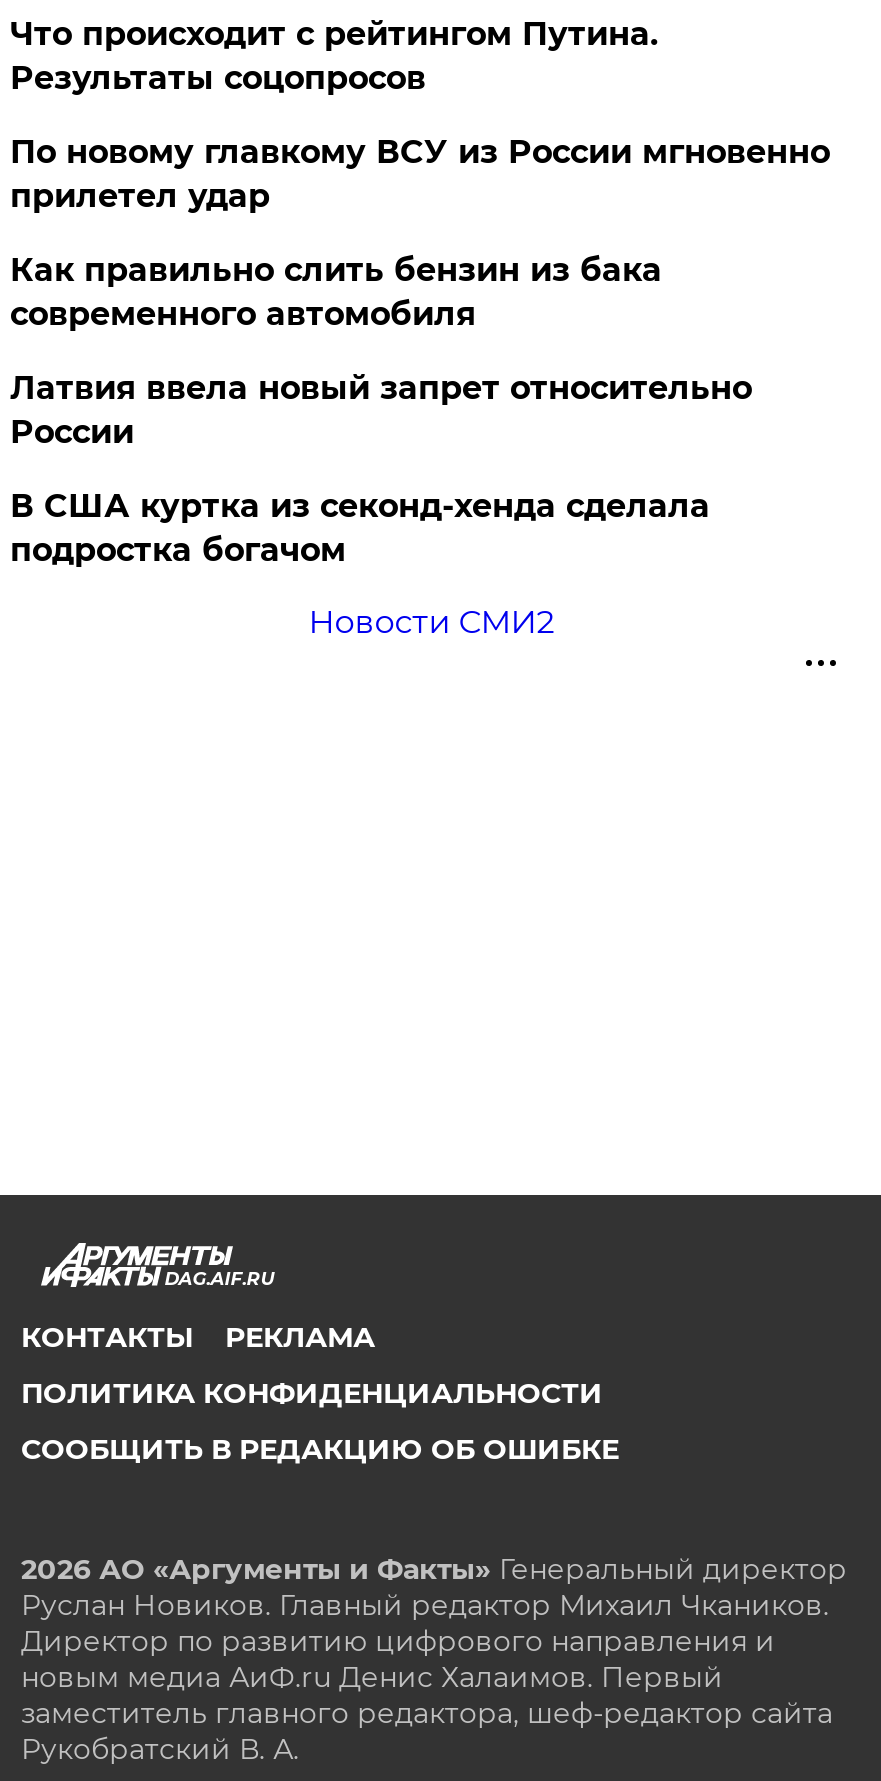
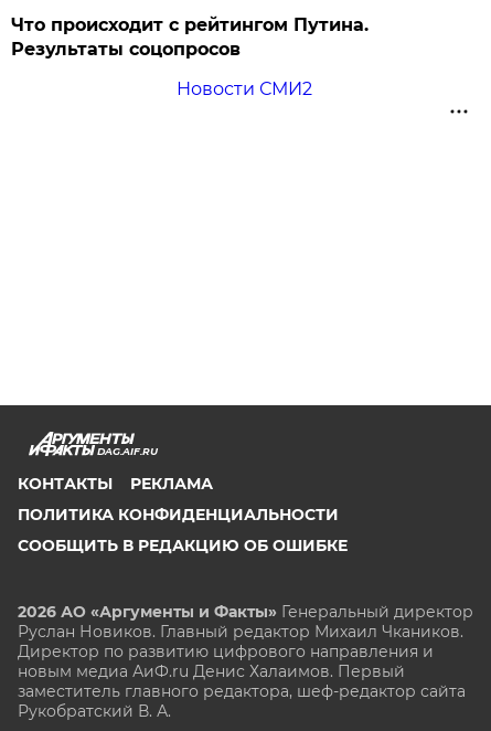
[10,133,830,569] По новому главкому ВСУ из России мгновенно | прилетел удар | Как правильно слить бензин из бака | современного автомобиля | Латвия ввела новый запрет относительно | России | В США куртка из секонд-хенда сделала | подростка богачом -> none

